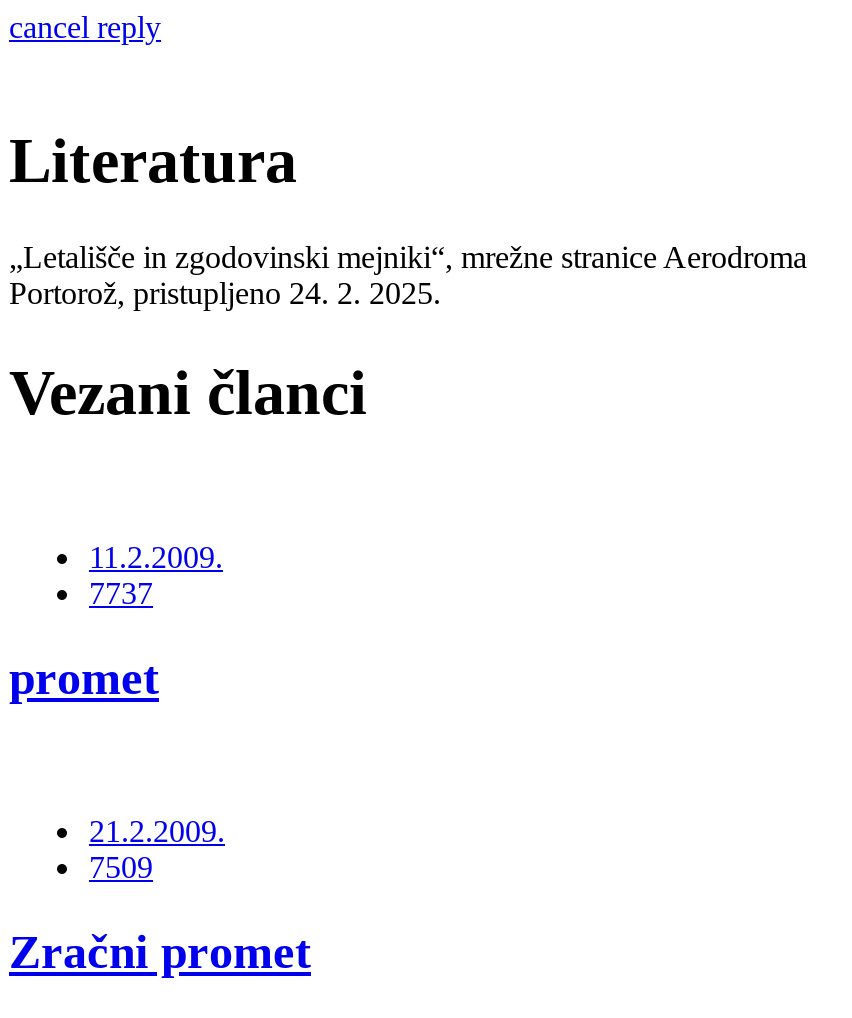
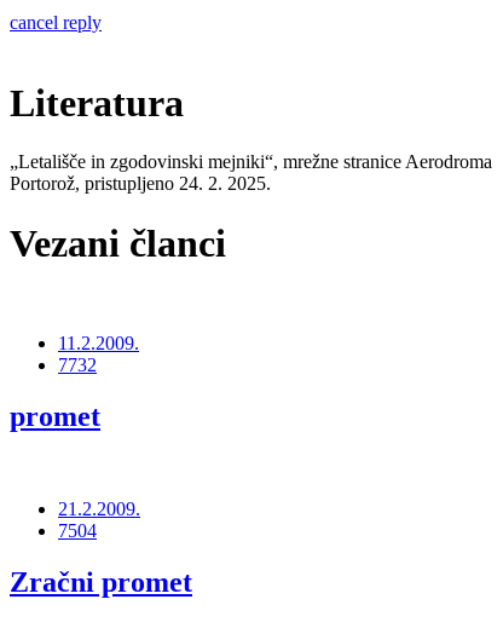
[89,577,153,611] 7737 -> [58,355,97,375] 7732
[89,850,153,884] 7509 -> [58,520,97,541] 7504

